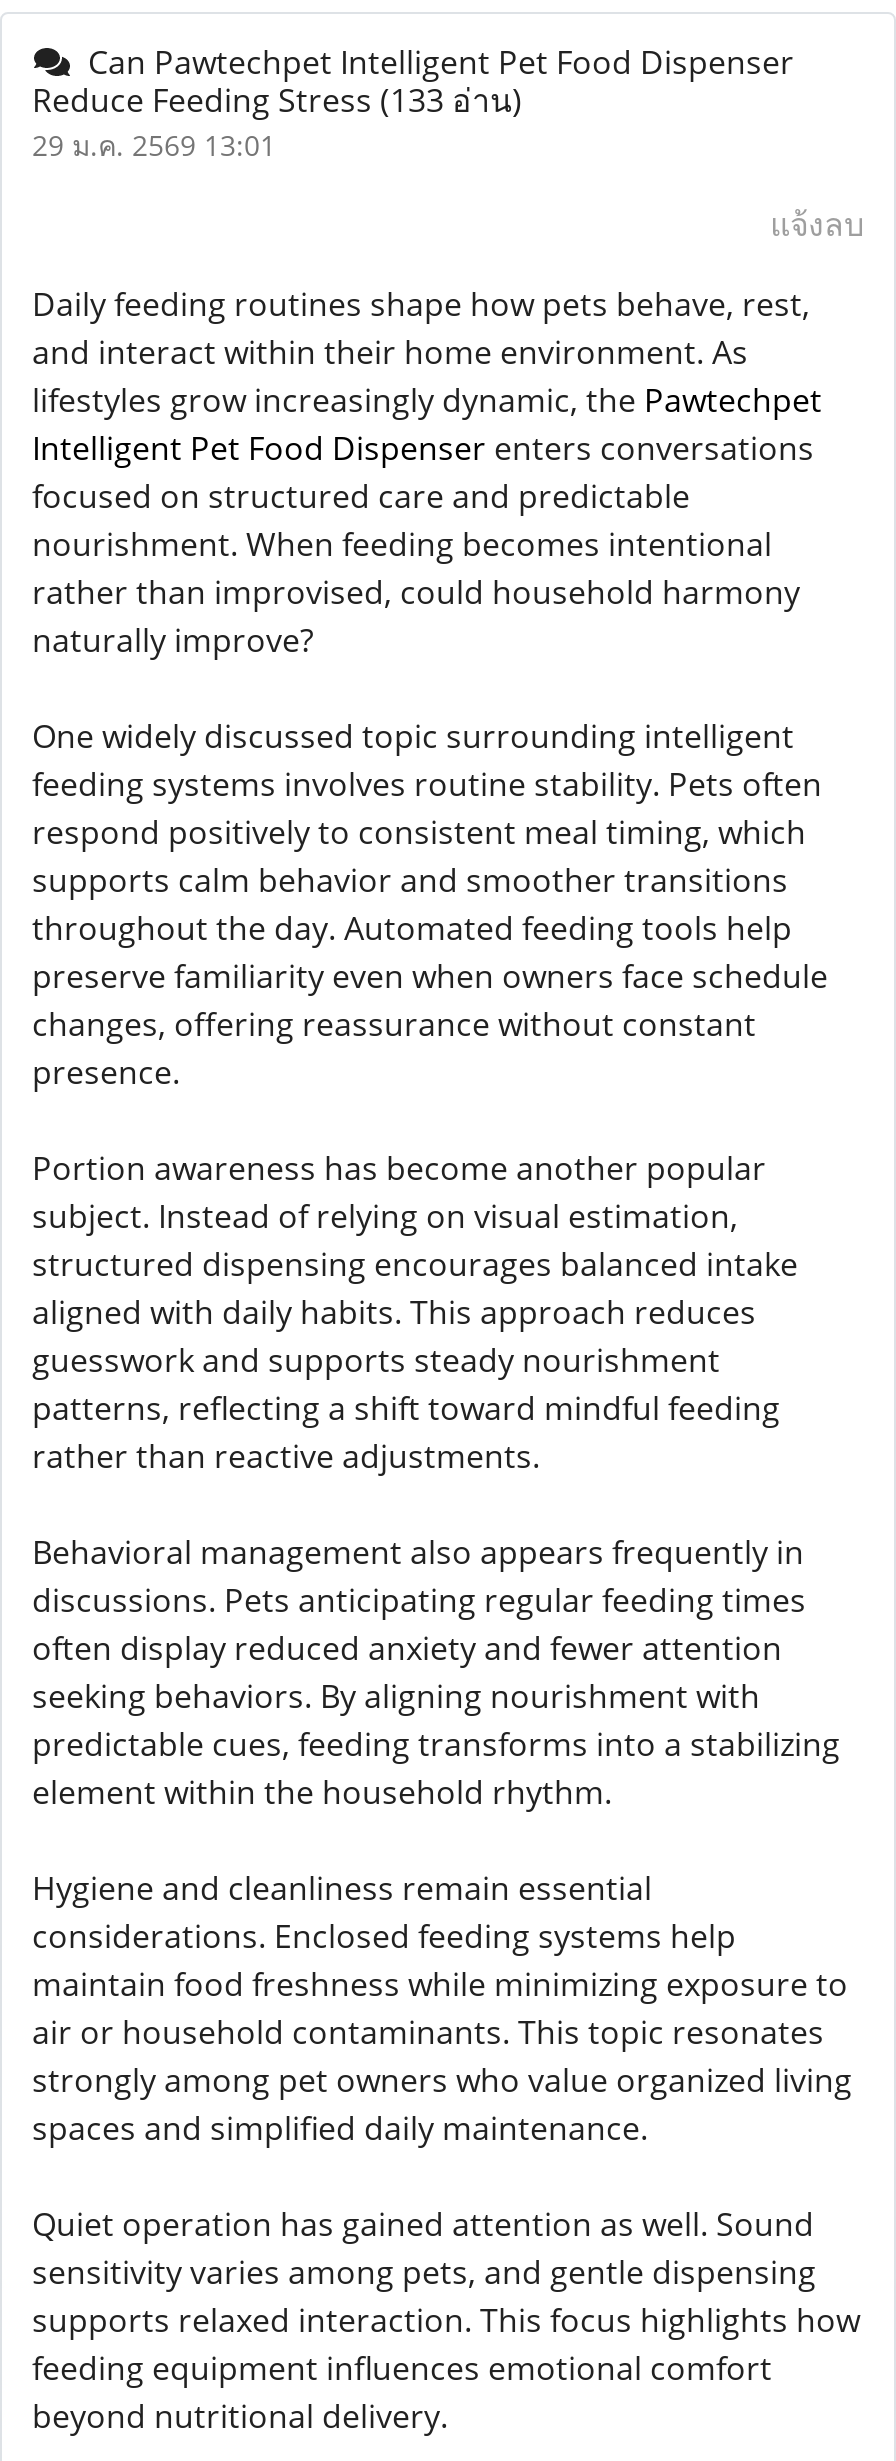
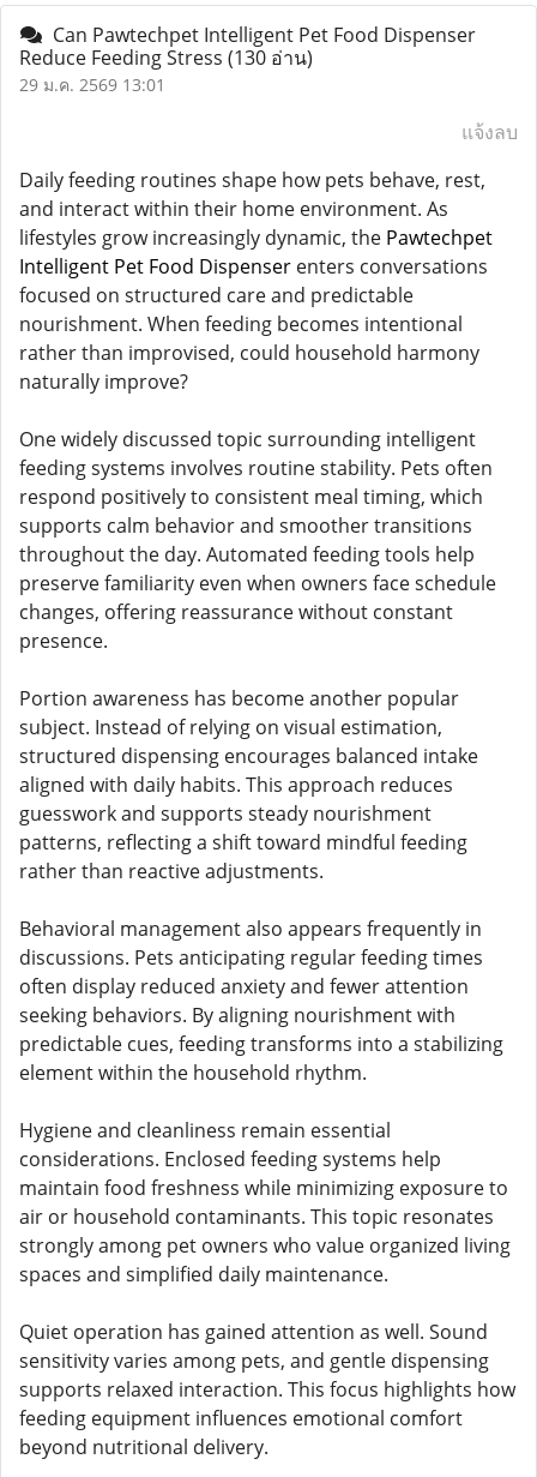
[32,78,522,122] Reduce Feeding Stress (133 อ่าน) -> [19,44,313,71] Reduce Feeding Stress (130 อ่าน)

